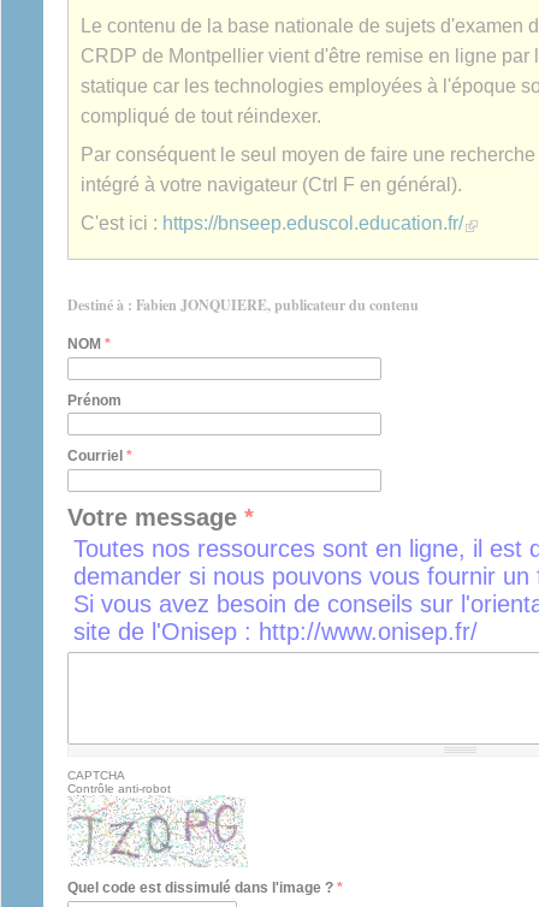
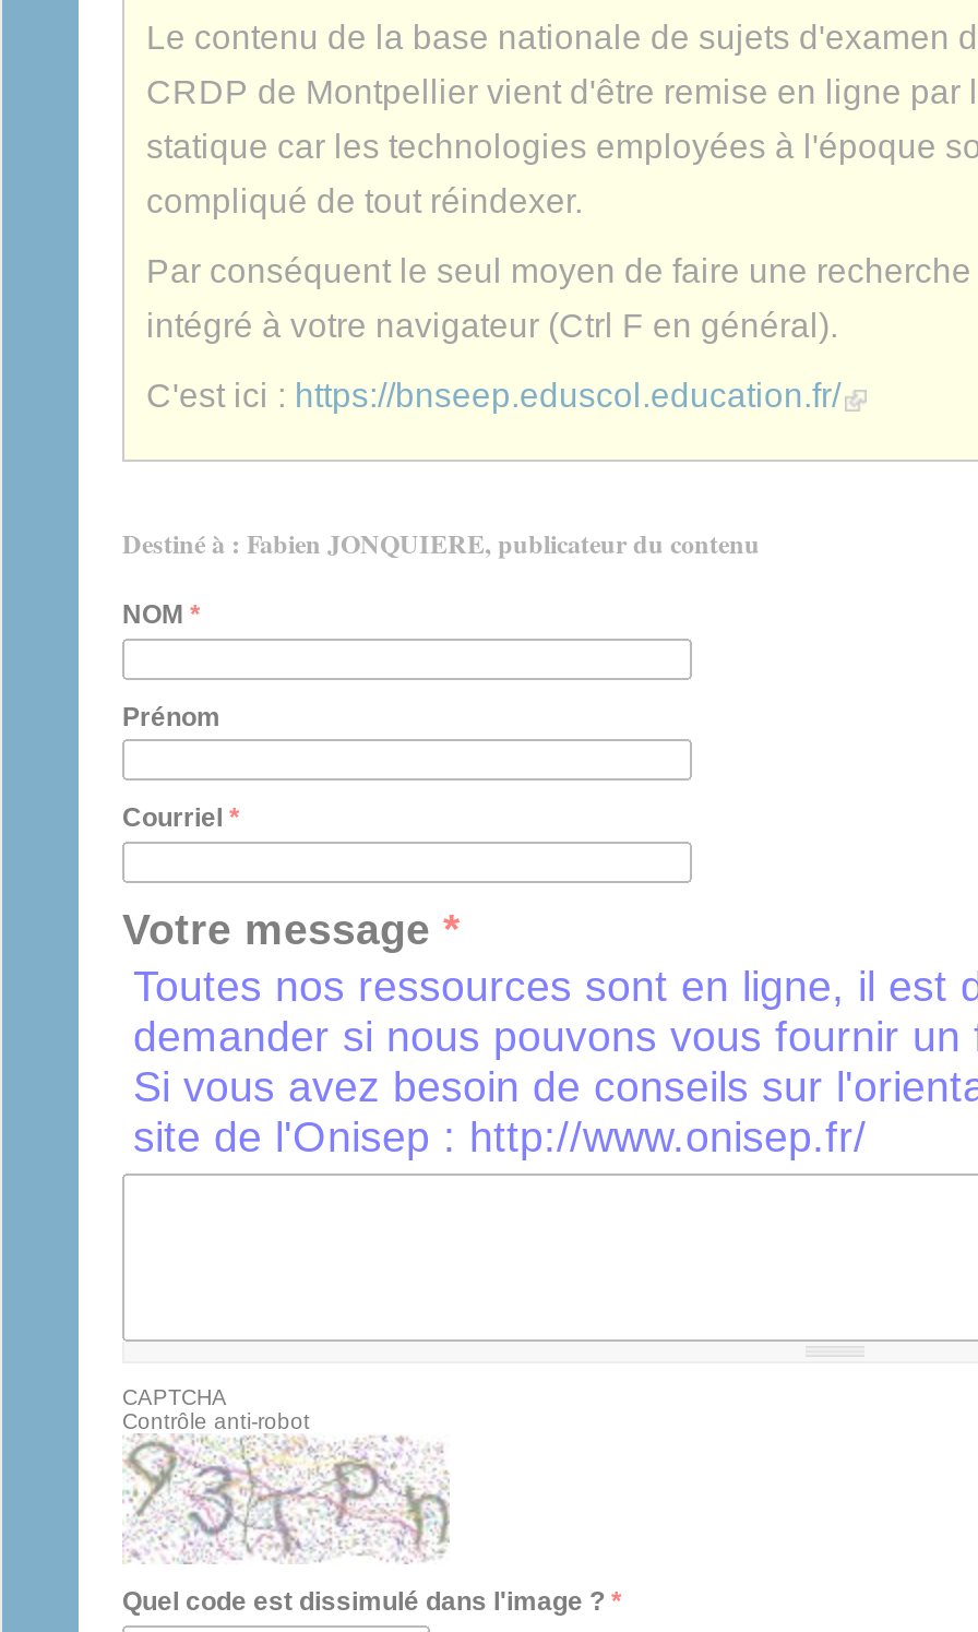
[67,795,248,869] [image] -> [122,1436,452,1567] [image]

